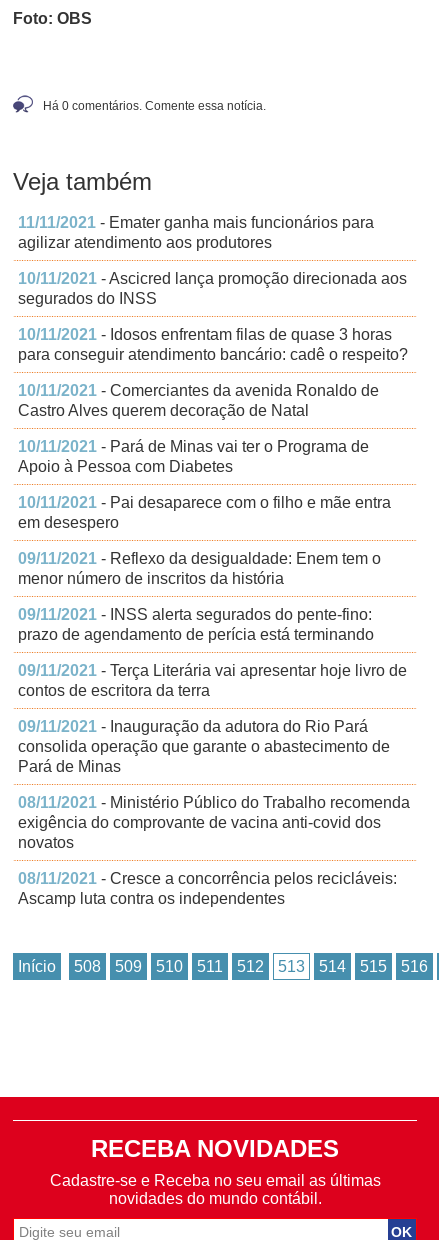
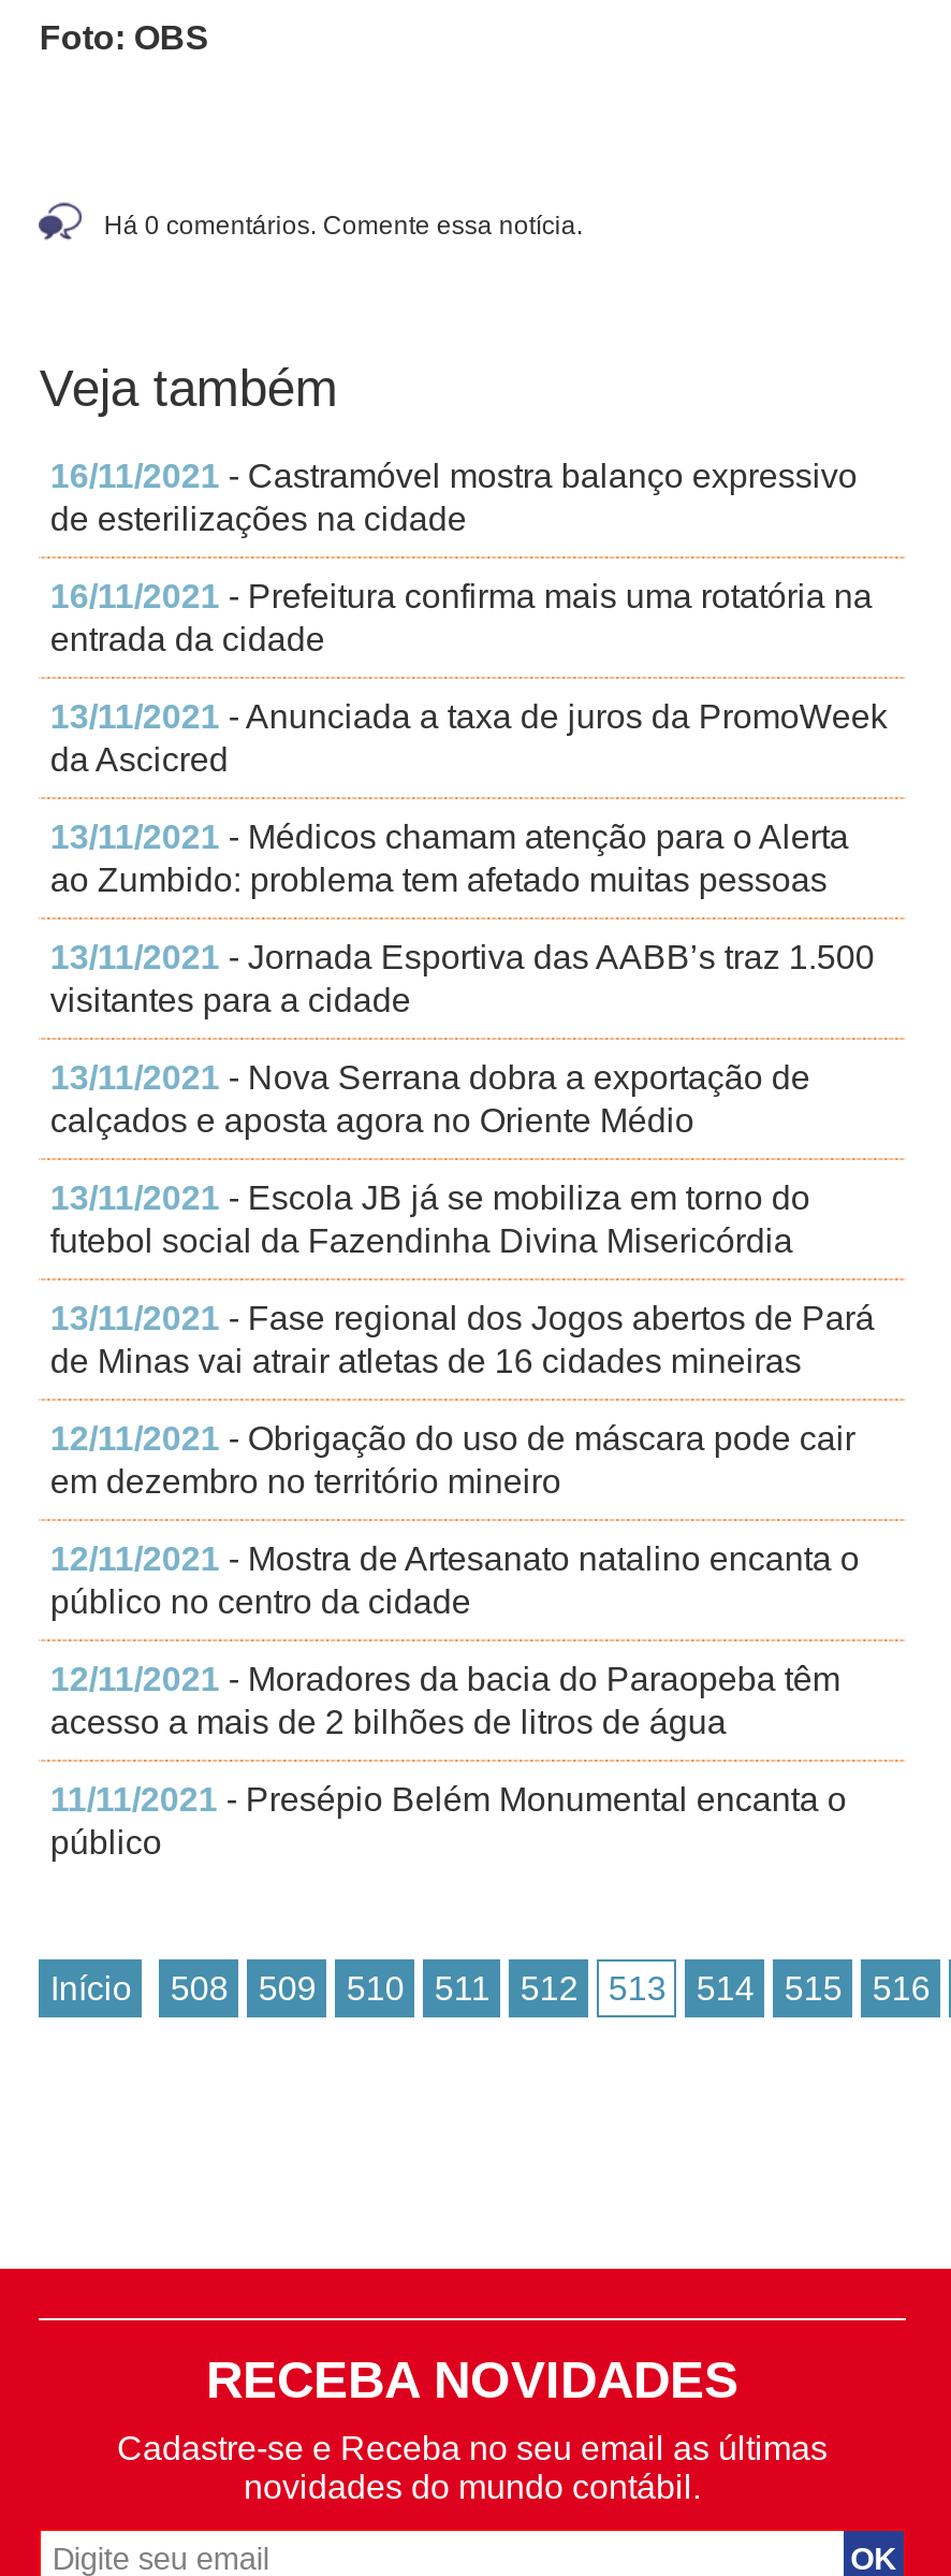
[18,214,374,251] 11/11/2021 - Emater ganha mais funcionários para | agilizar atendimento aos produtores -> [50,458,857,537] 16/11/2021 - Castramóvel mostra balanço expressivo | de esterilizações na cidade
[18,270,407,307] 10/11/2021 - Ascicred lança promoção direcionada aos | segurados do INSS -> [50,578,872,658] 16/11/2021 - Prefeitura confirma mais uma rotatória na | entrada da cidade
[18,326,408,363] 10/11/2021 - Idosos enfrentam filas de quase 3 horas | para conseguir atendimento bancário: cadê o respeito? -> [50,698,887,778] 13/11/2021 - Anunciada a taxa de juros da PromoWeek | da Ascicred
[18,382,379,419] 10/11/2021 - Comerciantes da avenida Ronaldo de | Castro Alves querem decoração de Natal -> [50,819,849,898] 13/11/2021 - Médicos chamam atenção para o Alerta | ao Zumbido: problema tem afetado muitas pessoas
[18,438,369,475] 10/11/2021 - Pará de Minas vai ter o Programa de | Apoio à Pessoa com Diabetes -> [50,939,875,1019] 13/11/2021 - Jornada Esportiva das AABB’s traz 1.500 | visitantes para a cidade
[18,494,391,531] 10/11/2021 - Pai desaparece com o filho e mãe entra | em desespero -> [50,1059,810,1139] 13/11/2021 - Nova Serrana dobra a exportação de | calçados e aposta agora no Oriente Médio
[18,550,381,587] 09/11/2021 - Reflexo da desigualdade: Enem tem o | menor número de inscritos da história -> [50,1180,810,1259] 13/11/2021 - Escola JB já se mobiliza em torno do | futebol social da Fazendinha Divina Misericórdia
[18,606,374,643] 09/11/2021 - INSS alerta segurados do pente-fino: | prazo de agendamento de perícia está terminando -> [50,1300,875,1380] 13/11/2021 - Fase regional dos Jogos abertos de Pará | de Minas vai atrair atletas de 16 cidades mineiras
[18,662,407,699] 09/11/2021 - Terça Literária vai apresentar hoje livro de | contos de escritora da terra -> [50,1420,855,1500] 12/11/2021 - Obrigação do uso de máscara pode cair | em dezembro no território mineiro
[18,718,390,775] 09/11/2021 - Inauguração da adutora do Rio Pará | consolida operação que garante o abastecimento de | Pará de Minas -> [50,1541,860,1620] 12/11/2021 - Mostra de Artesanato natalino encanta o | público no centro da cidade
[18,794,410,851] 08/11/2021 - Ministério Público do Trabalho recomenda | exigência do comprovante de vacina anti-covid dos | novatos -> [50,1661,840,1740] 12/11/2021 - Moradores da bacia do Paraopeba têm | acesso a mais de 2 bilhões de litros de água
[18,870,397,907] 08/11/2021 - Cresce a concorrência pelos recicláveis: | Ascamp luta contra os independentes -> [50,1781,847,1861] 11/11/2021 - Presépio Belém Monumental encanta o | público

